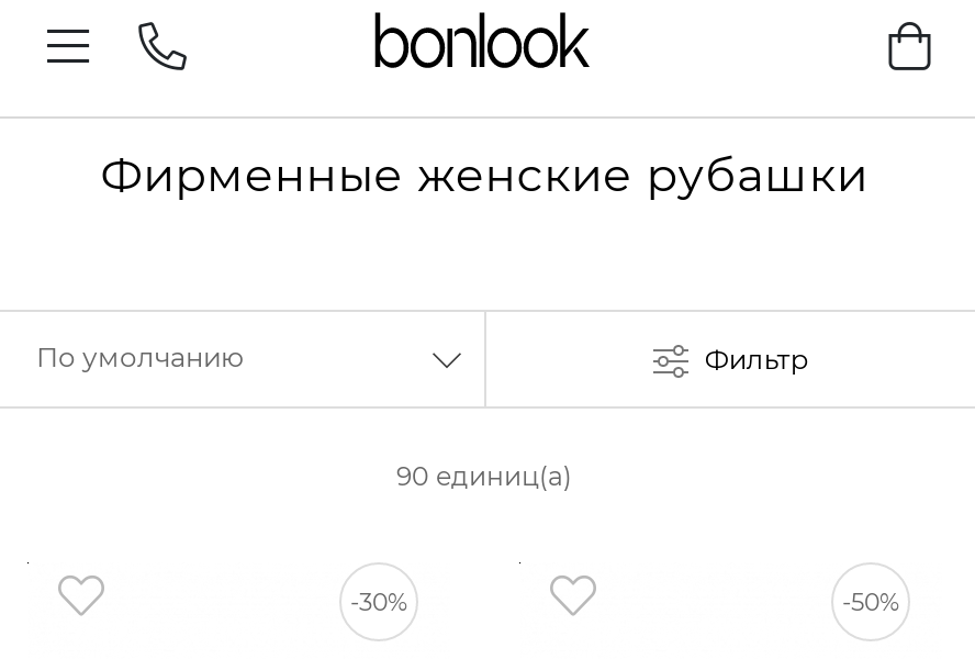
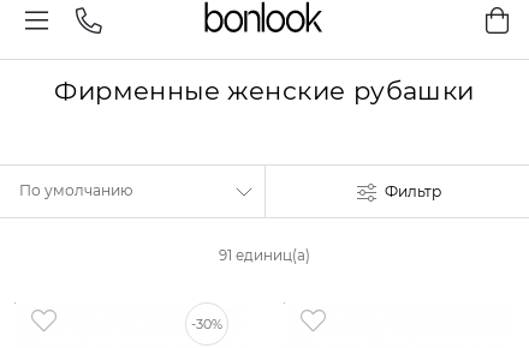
[396,461,572,492] 90 единиц(а) -> [219,247,310,264] 91 единиц(а)
[842,587,899,617] -50% -> none

